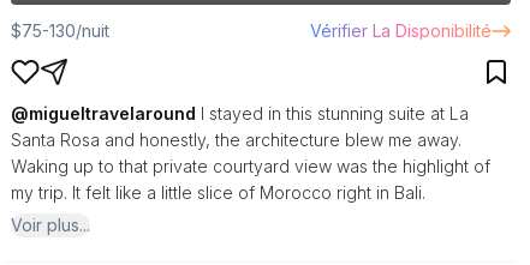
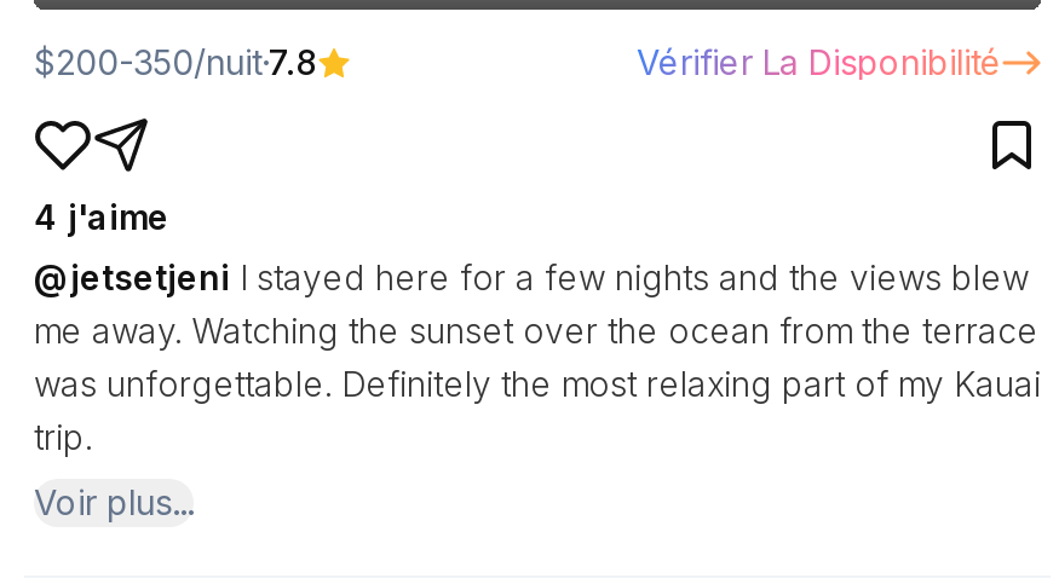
[11,20,109,40] $75-130/nuit -> [34,40,317,81] $200-350/nuit·7.8
[11,103,490,202] @migueltravelaround I stayed in this stunning suite at La | Santa Rosa and honestly, the architecture blew me away. | Waking up to that private courtyard view was the highlight of | my trip. It felt like a little slice of Morocco right in Bali. -> [34,195,1041,456] 4 j'aime | @ jetsetjeni I stayed here for a few nights and the views blew | me away. Watching the sunset over the ocean from the terrace | was unforgettable. Definitely the most relaxing part of my Kauai | trip.

